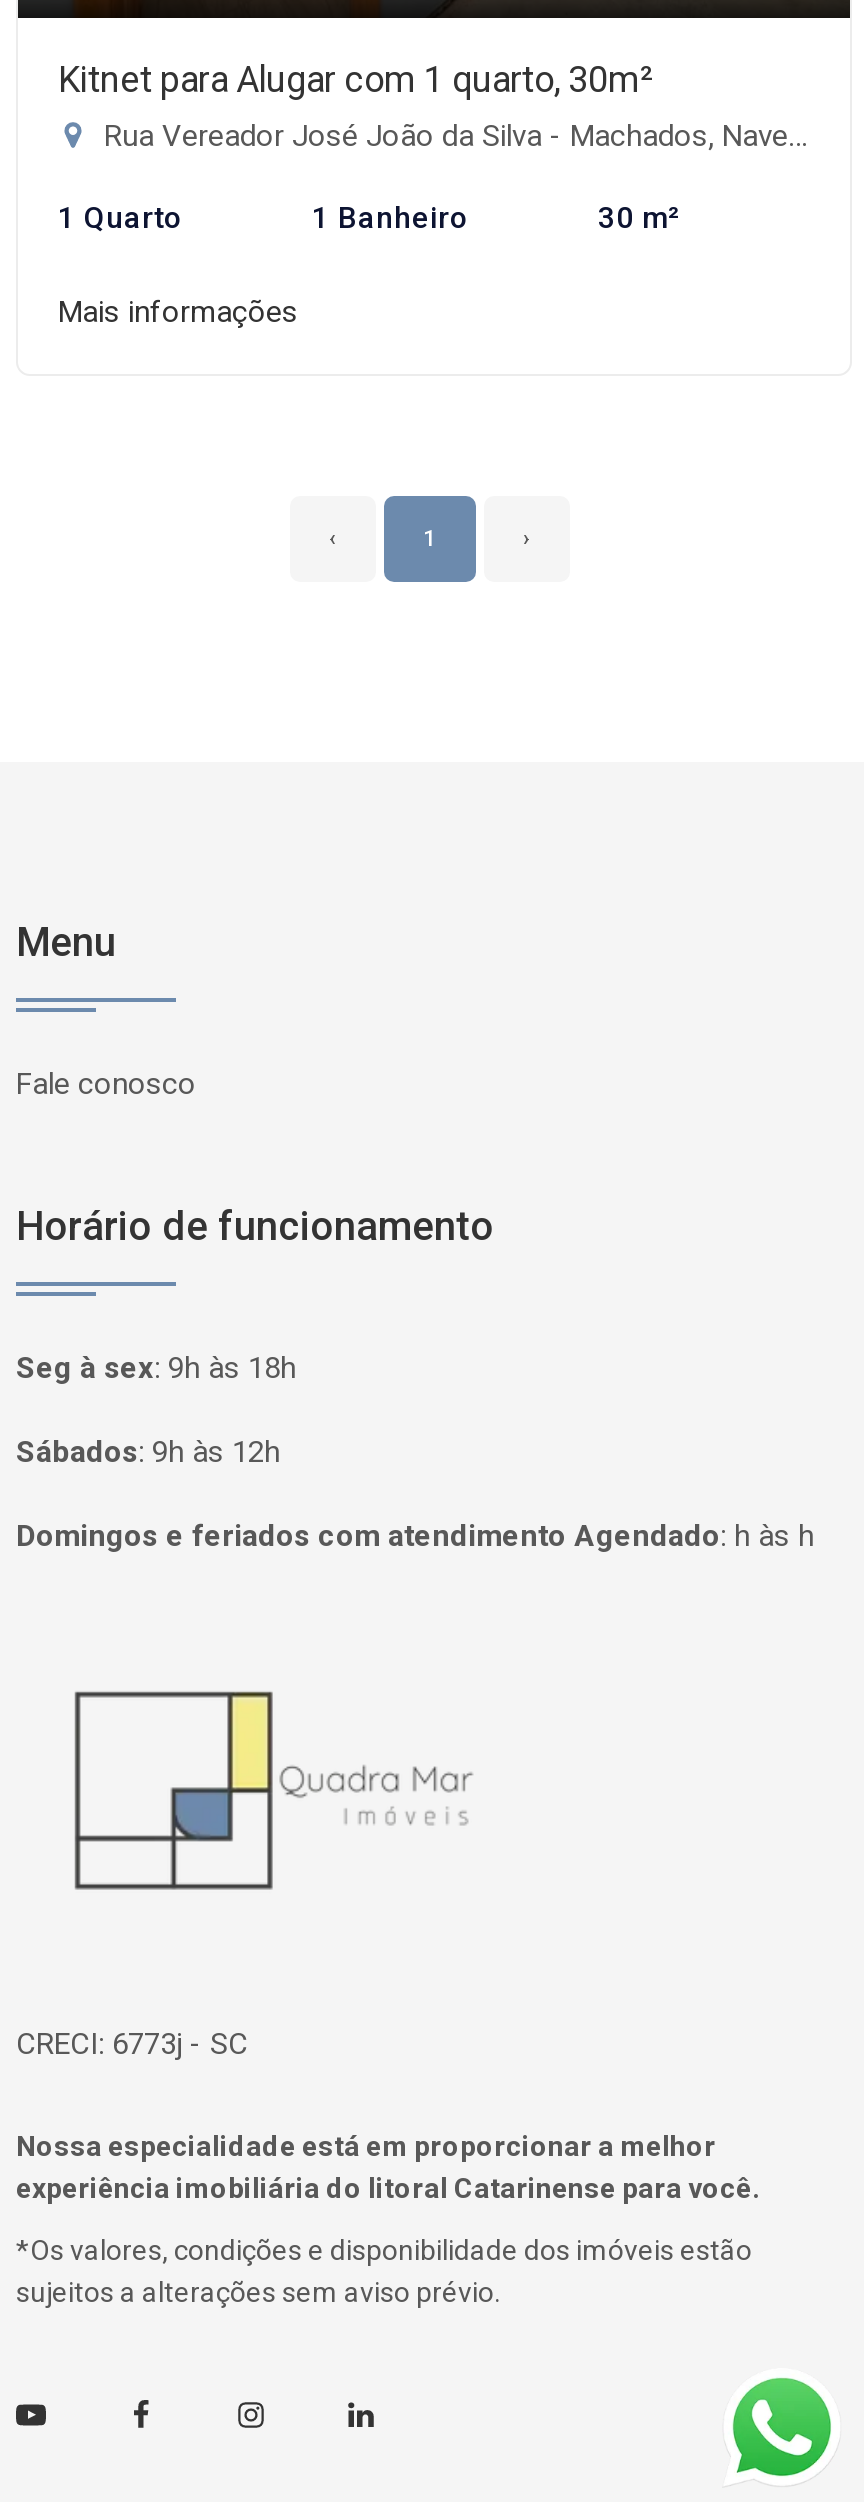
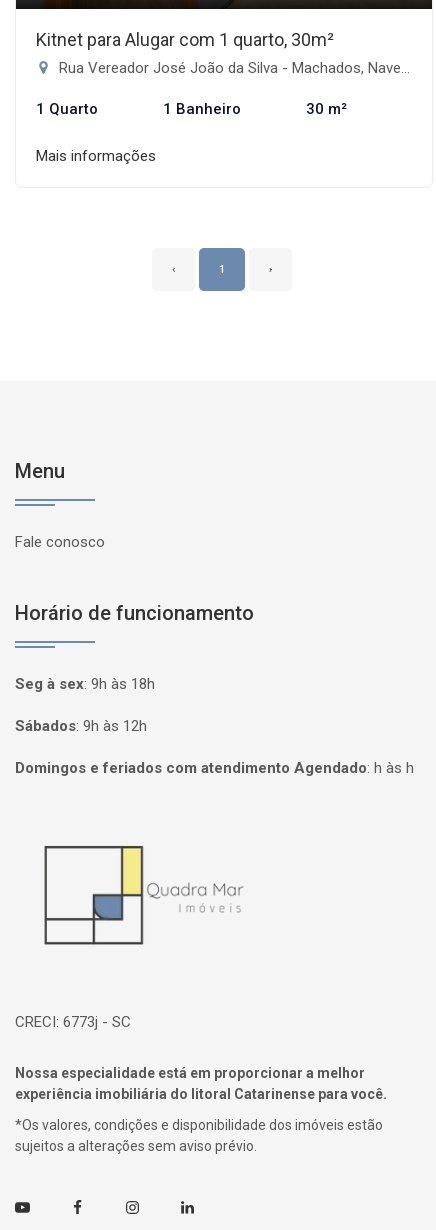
[732,2376,832,2478] [image] -> none

